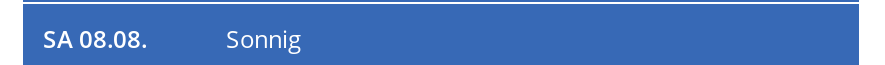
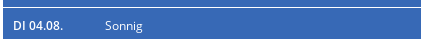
[43,22,147,56] SA 08.08. -> [13,17,63,34] DI 04.08.

